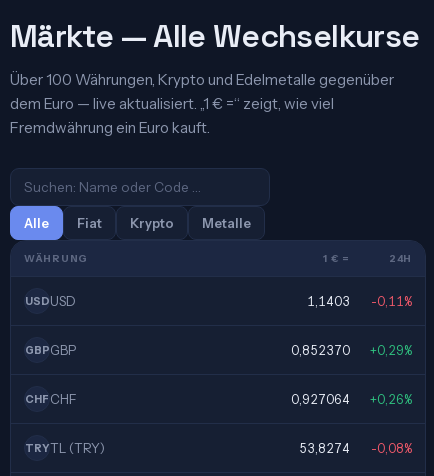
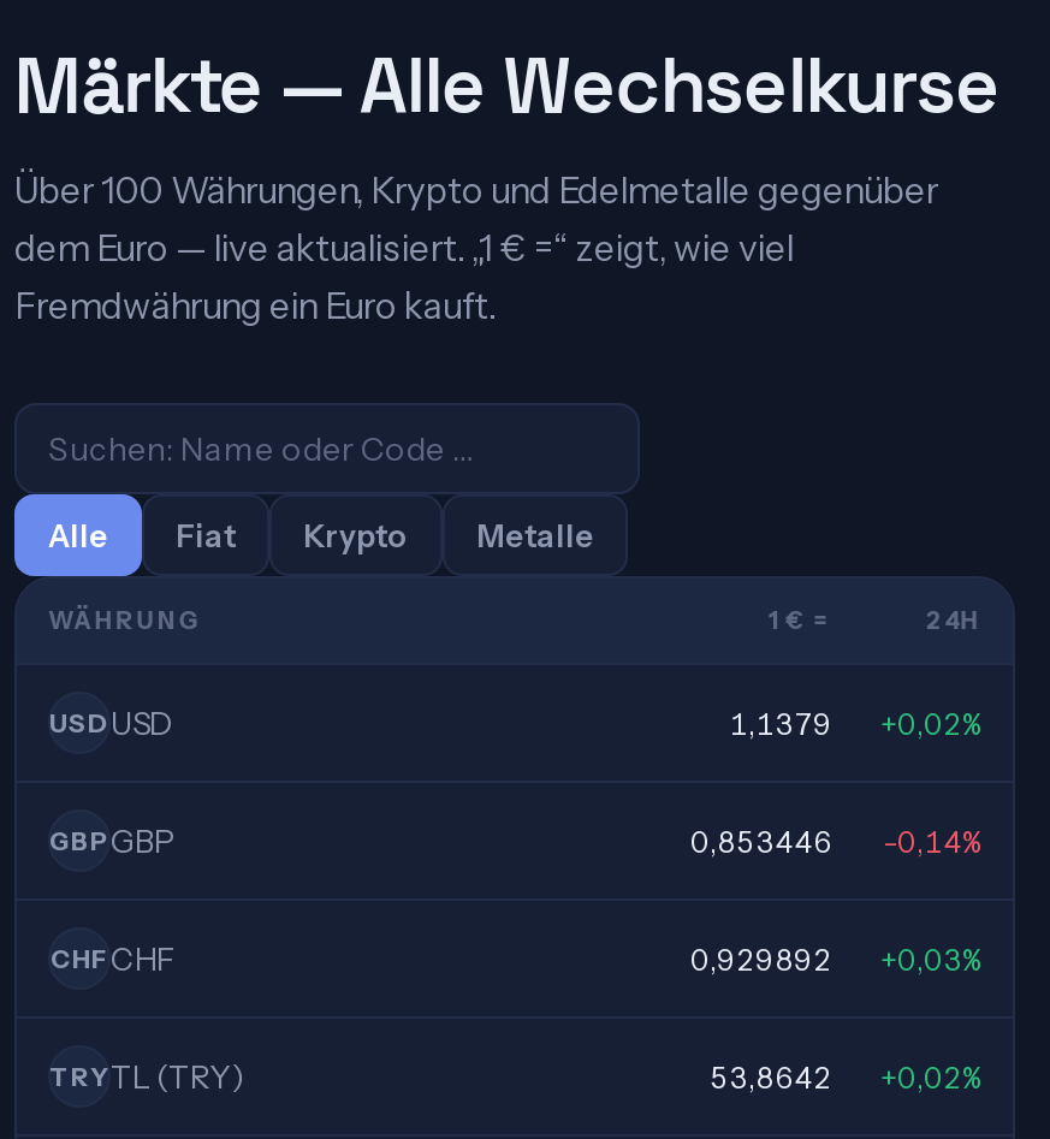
[307,293,350,308] 1,1403 -> [729,705,832,741] 1,1379
[371,293,412,308] -0,11% -> [880,705,981,741] +0,02%
[291,342,350,357] 0,852370 -> [690,823,832,859] 0,853446
[370,342,412,357] +0,29% -> [883,823,981,859] -0,14%
[291,391,350,406] 0,927064 -> [690,941,832,977] 0,929892
[370,391,412,406] +0,26% -> [880,941,981,977] +0,03%
[299,440,350,455] 53,8274 -> [710,1058,832,1094] 53,8642
[371,440,412,455] -0,08% -> [880,1058,981,1094] +0,02%

